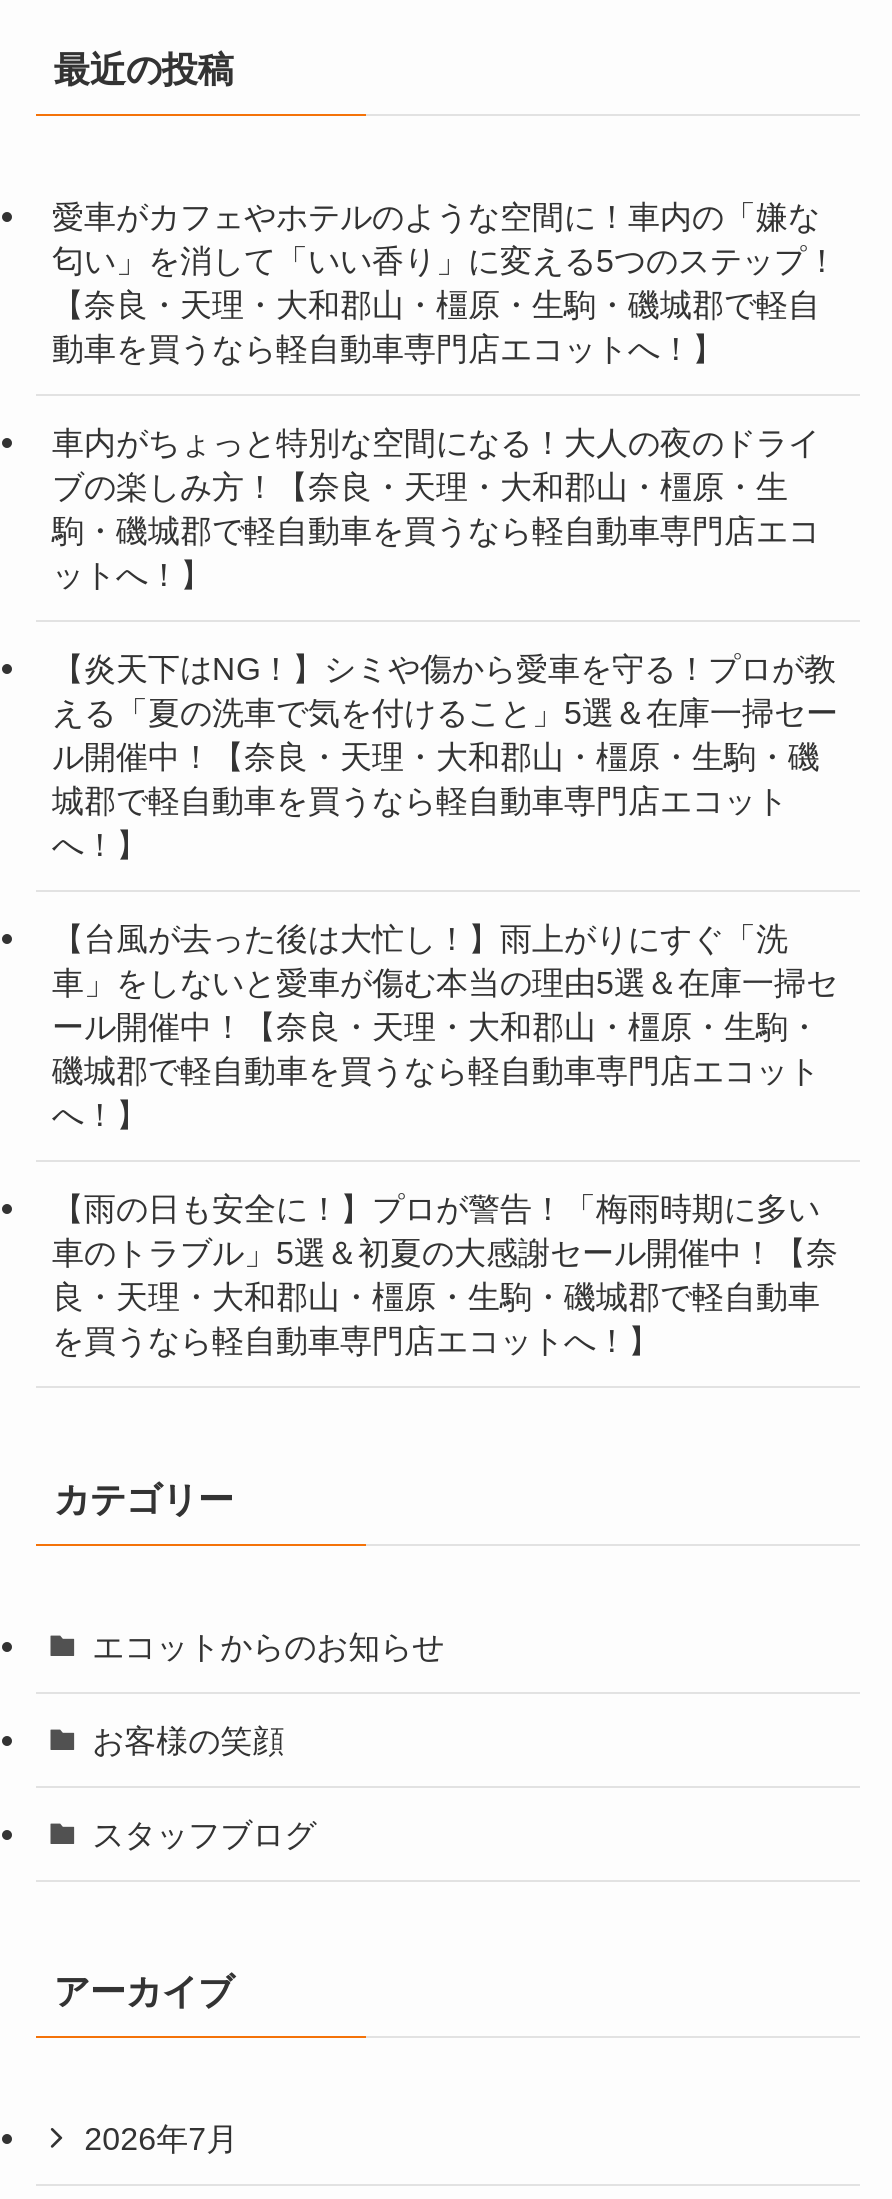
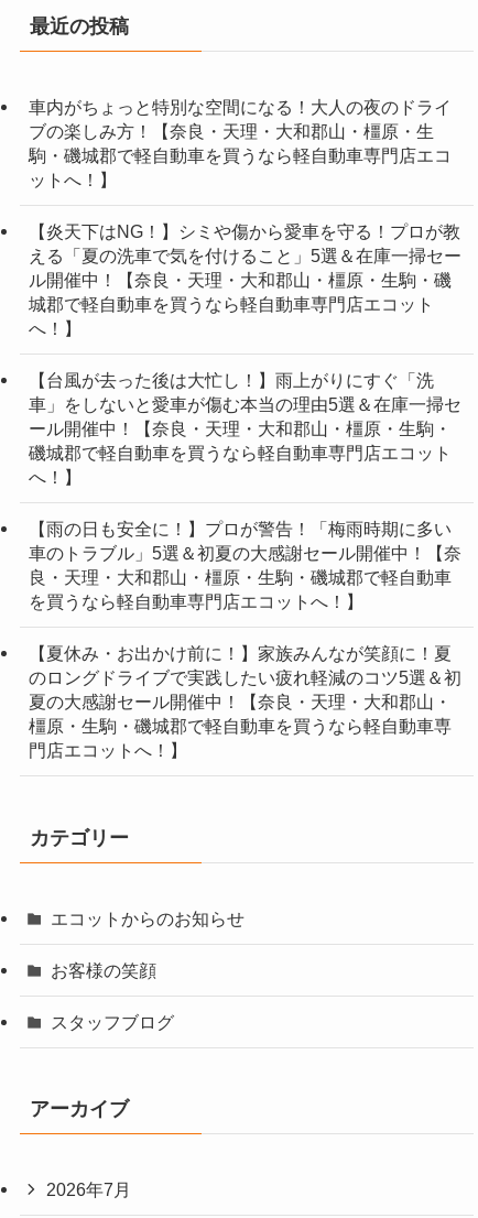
[52,197,838,365] 愛車がカフェやホテルのような空間に！車内の「嫌な | 匂い」を消して「いい香り」に変える5つのステップ！ | 【奈良・天理・大和郡山・橿原・生駒・磯城郡で軽自 | 動車を買うなら軽自動車専門店エコットへ！】 -> none
moved [52,424,838,1359] -> [29,96,461,611]: 車内がちょっと特別な空間になる！大人の夜のドライ | ブの楽しみ方！【奈良・天理・大和郡山・橿原・生 | 駒・磯城郡で軽自動車を買うなら軽自動車専門店エコ | ... | 良・天理・大和郡山・橿原・生駒・磯城郡で軽自動車 | を買うなら軽自動車専門店エコットへ！】
none -> [29,644,461,760] 【夏休み・お出かけ前に！】家族みんなが笑顔に！夏 | のロングドライブで実践したい疲れ軽減のコツ5選＆初 | 夏の大感謝セール開催中！【奈良・天理・大和郡山・ | 橿原・生駒・磯城郡で軽自動車を買うなら軽自動車専 | 門店エコットへ！】

